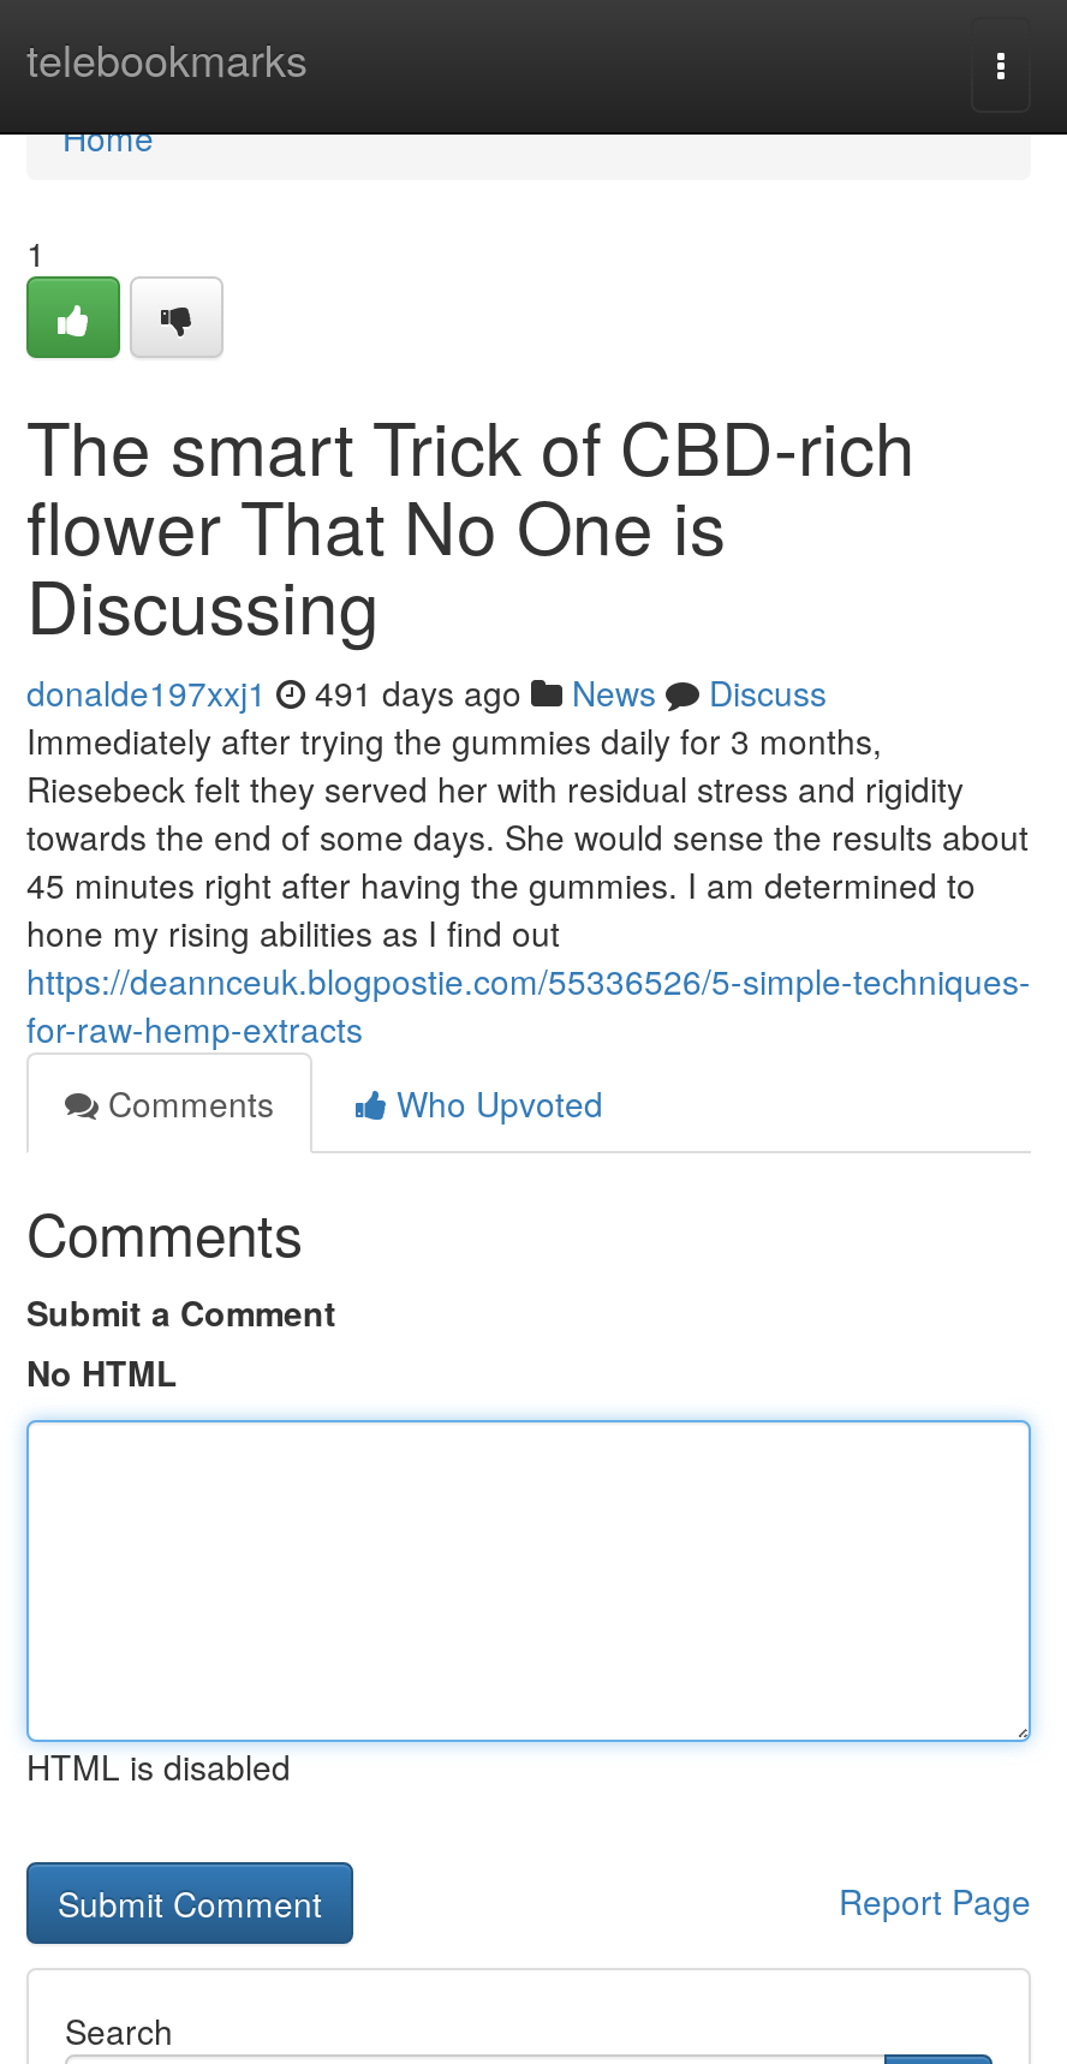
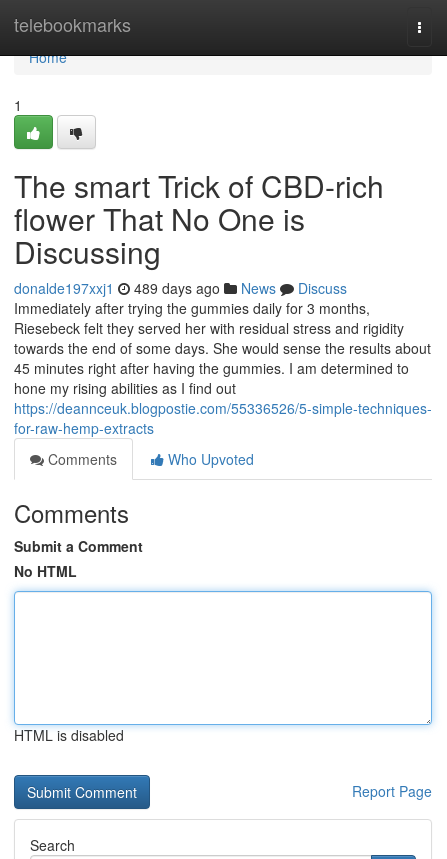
[26,668,827,716] donalde197xxj1 491 days ago News Discuss -> [14,278,347,298] donalde197xxj1 489 days ago News Discuss

